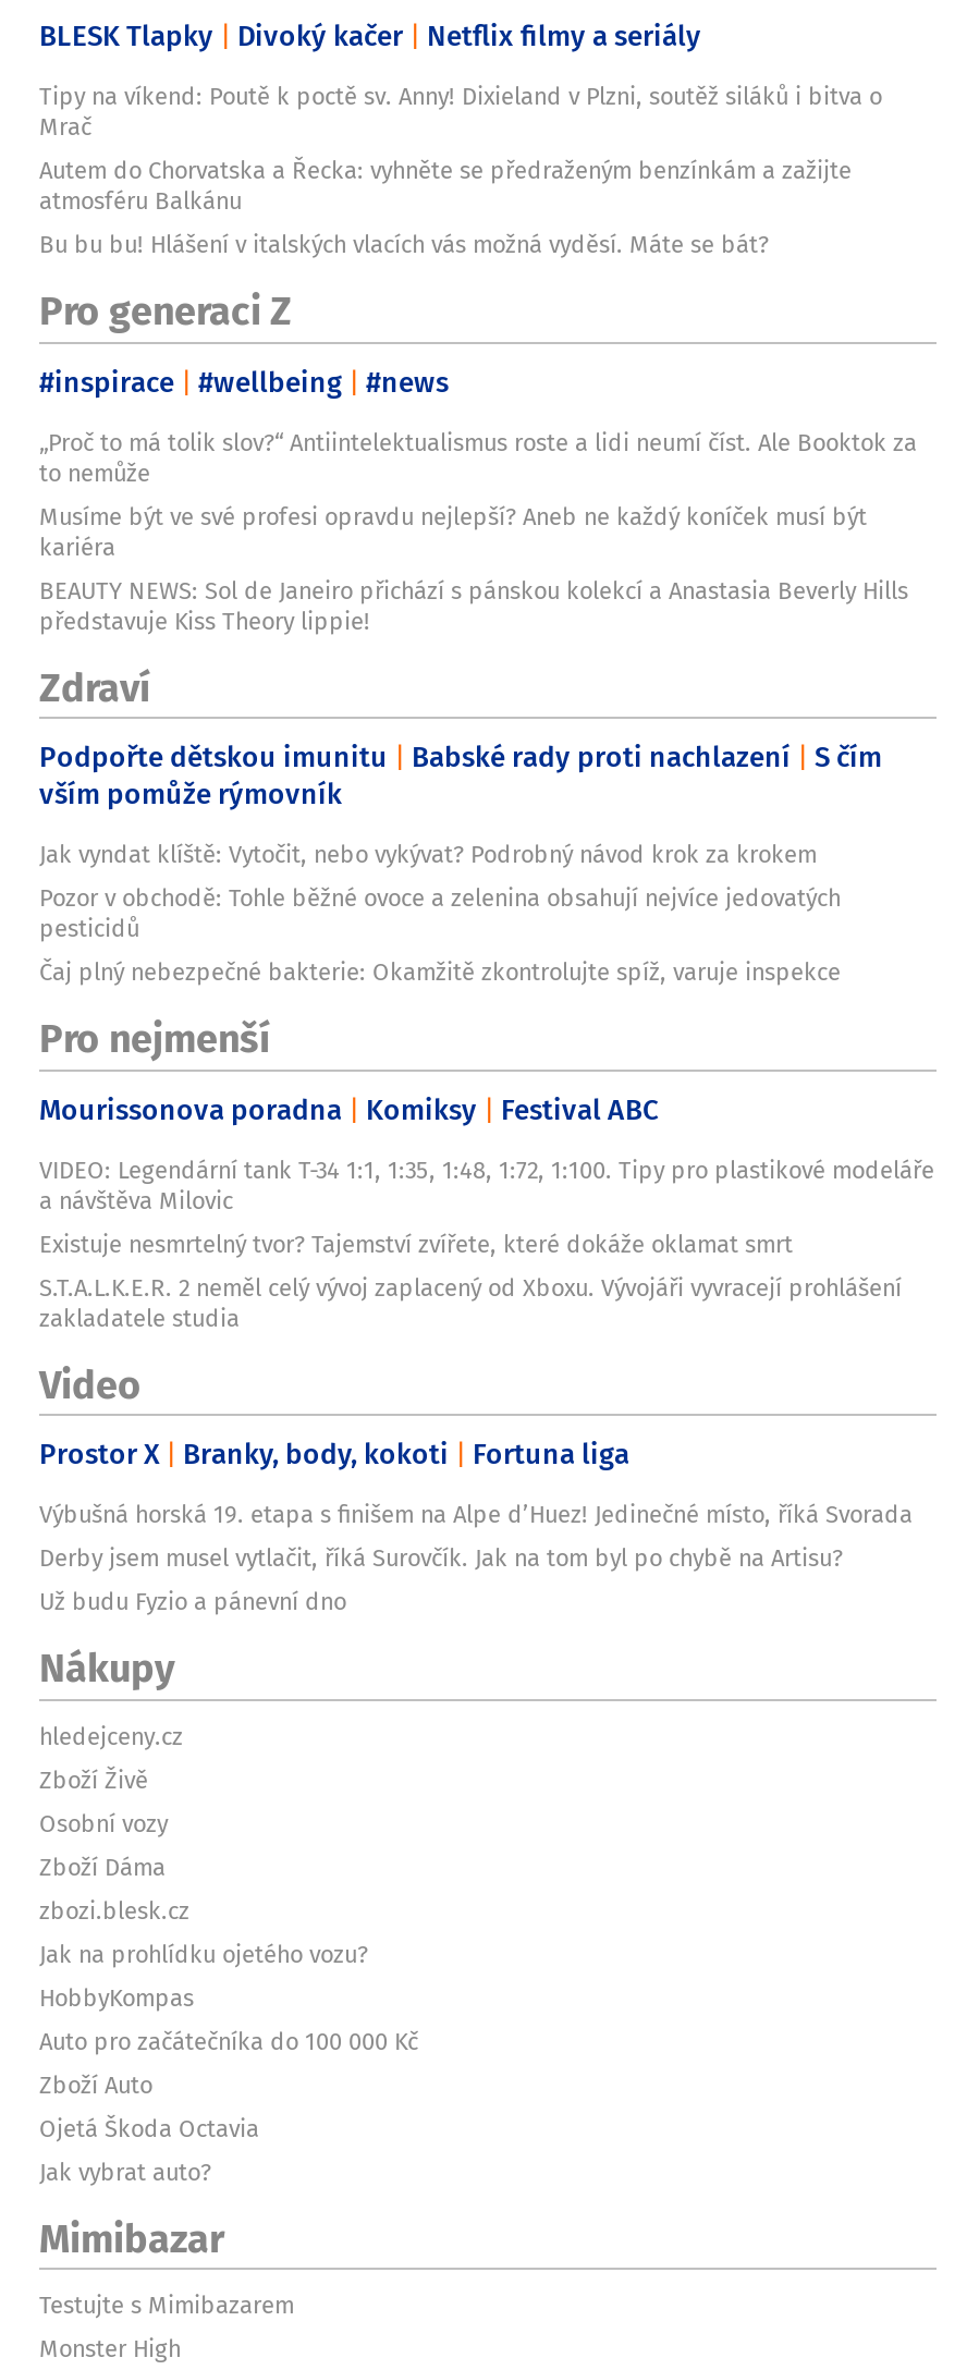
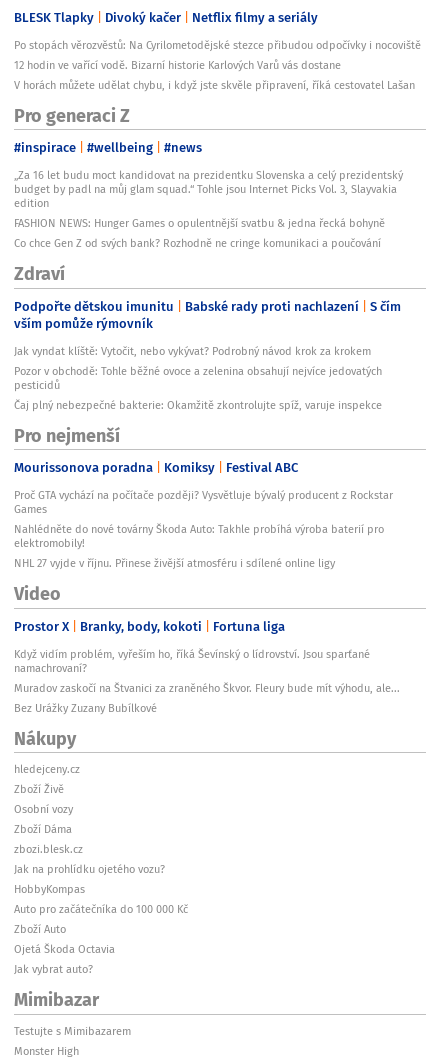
[39,78,882,261] Tipy na víkend: Poutě k poctě sv. Anny! Dixieland v Plzni, soutěž siláků i bitva o | Mrač | Autem do Chorvatska a Řecka: vyhněte se předraženým benzínkám a zažijte | atmosféru Balkánu | Bu bu bu! Hlášení v italských vlacích vás možná vyděsí. Máte se bát? -> [14,37,421,93] Po stopách věrozvěstů: Na Cyrilometodějské stezce přibudou odpočívky i nocoviště | 12 hodin ve vařící vodě. Bizarní historie Karlových Varů vás dostane | V horách můžete udělat chybu, i když jste skvěle připravení, říká cestovatel Lašan
[39,423,917,637] „Proč to má tolik slov?“ Antiintelektualismus roste a lidi neumí číst. Ale Booktok za | to nemůže | Musíme být ve své profesi opravdu nejlepší? Aneb ne každý koníček musí být | kariéra | BEAUTY NEWS: Sol de Janeiro přichází s pánskou kolekcí a Anastasia Beverly Hills | představuje Kiss Theory lippie! -> [14,167,403,251] „Za 16 let budu moct kandidovat na prezidentku Slovenska a celý prezidentský | budget by padl na můj glam squad.“ Tohle jsou Internet Picks Vol. 3, Slayvakia | edition | FASHION NEWS: Hunger Games o opulentnější svatbu & jedna řecká bohyně | Co chce Gen Z od svých bank? Rozhodně ne cringe komunikaci a poučování
[39,1151,934,1334] VIDEO: Legendární tank T-34 1:1, 1:35, 1:48, 1:72, 1:100. Tipy pro plastikové modeláře | a návštěva Milovic | Existuje nesmrtelný tvor? Tajemství zvířete, které dokáže oklamat smrt | S.T.A.L.K.E.R. 2 neměl celý vývoj zaplacený od Xboxu. Vývojáři vyvracejí prohlášení | zakladatele studia -> [14,487,393,571] Proč GTA vychází na počítače později? Vysvětluje bývalý producent z Rockstar | Games | Nahlédněte do nové továrny Škoda Auto: Takhle probíhá výroba baterií pro | elektromobily! | NHL 27 vyjde v říjnu. Přinese živější atmosféru i sdílené online ligy
[39,1496,913,1618] Výbušná horská 19. etapa s finišem na Alpe d’Huez! Jedinečné místo, říká Svorada | Derby jsem musel vytlačit, říká Surovčík. Jak na tom byl po chybě na Artisu? | Už budu Fyzio a pánevní dno -> [14,646,400,716] Když vidím problém, vyřeším ho, říká Ševínský o lídrovství. Jsou sparťané | namachrovaní? | Muradov zaskočí na Štvanici za zraněného Škvor. Fleury bude mít výhodu, ale... | Bez Urážky Zuzany Bubílkové

